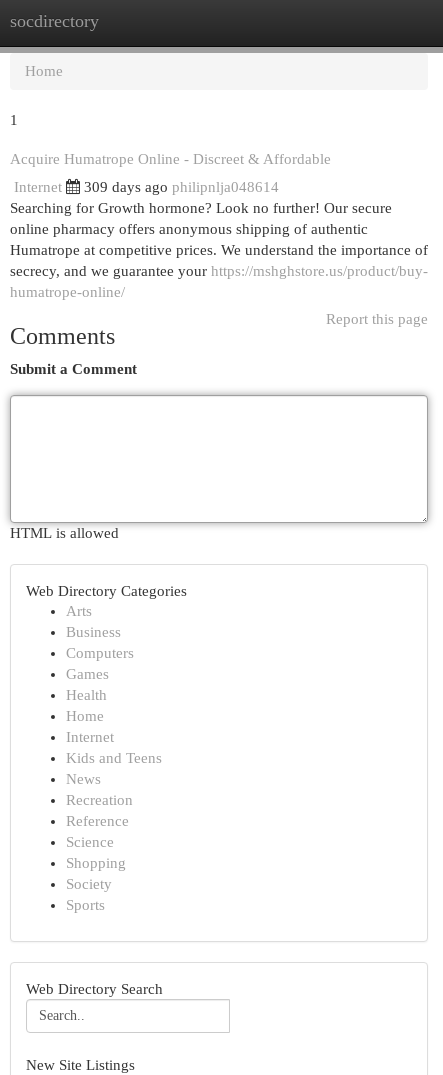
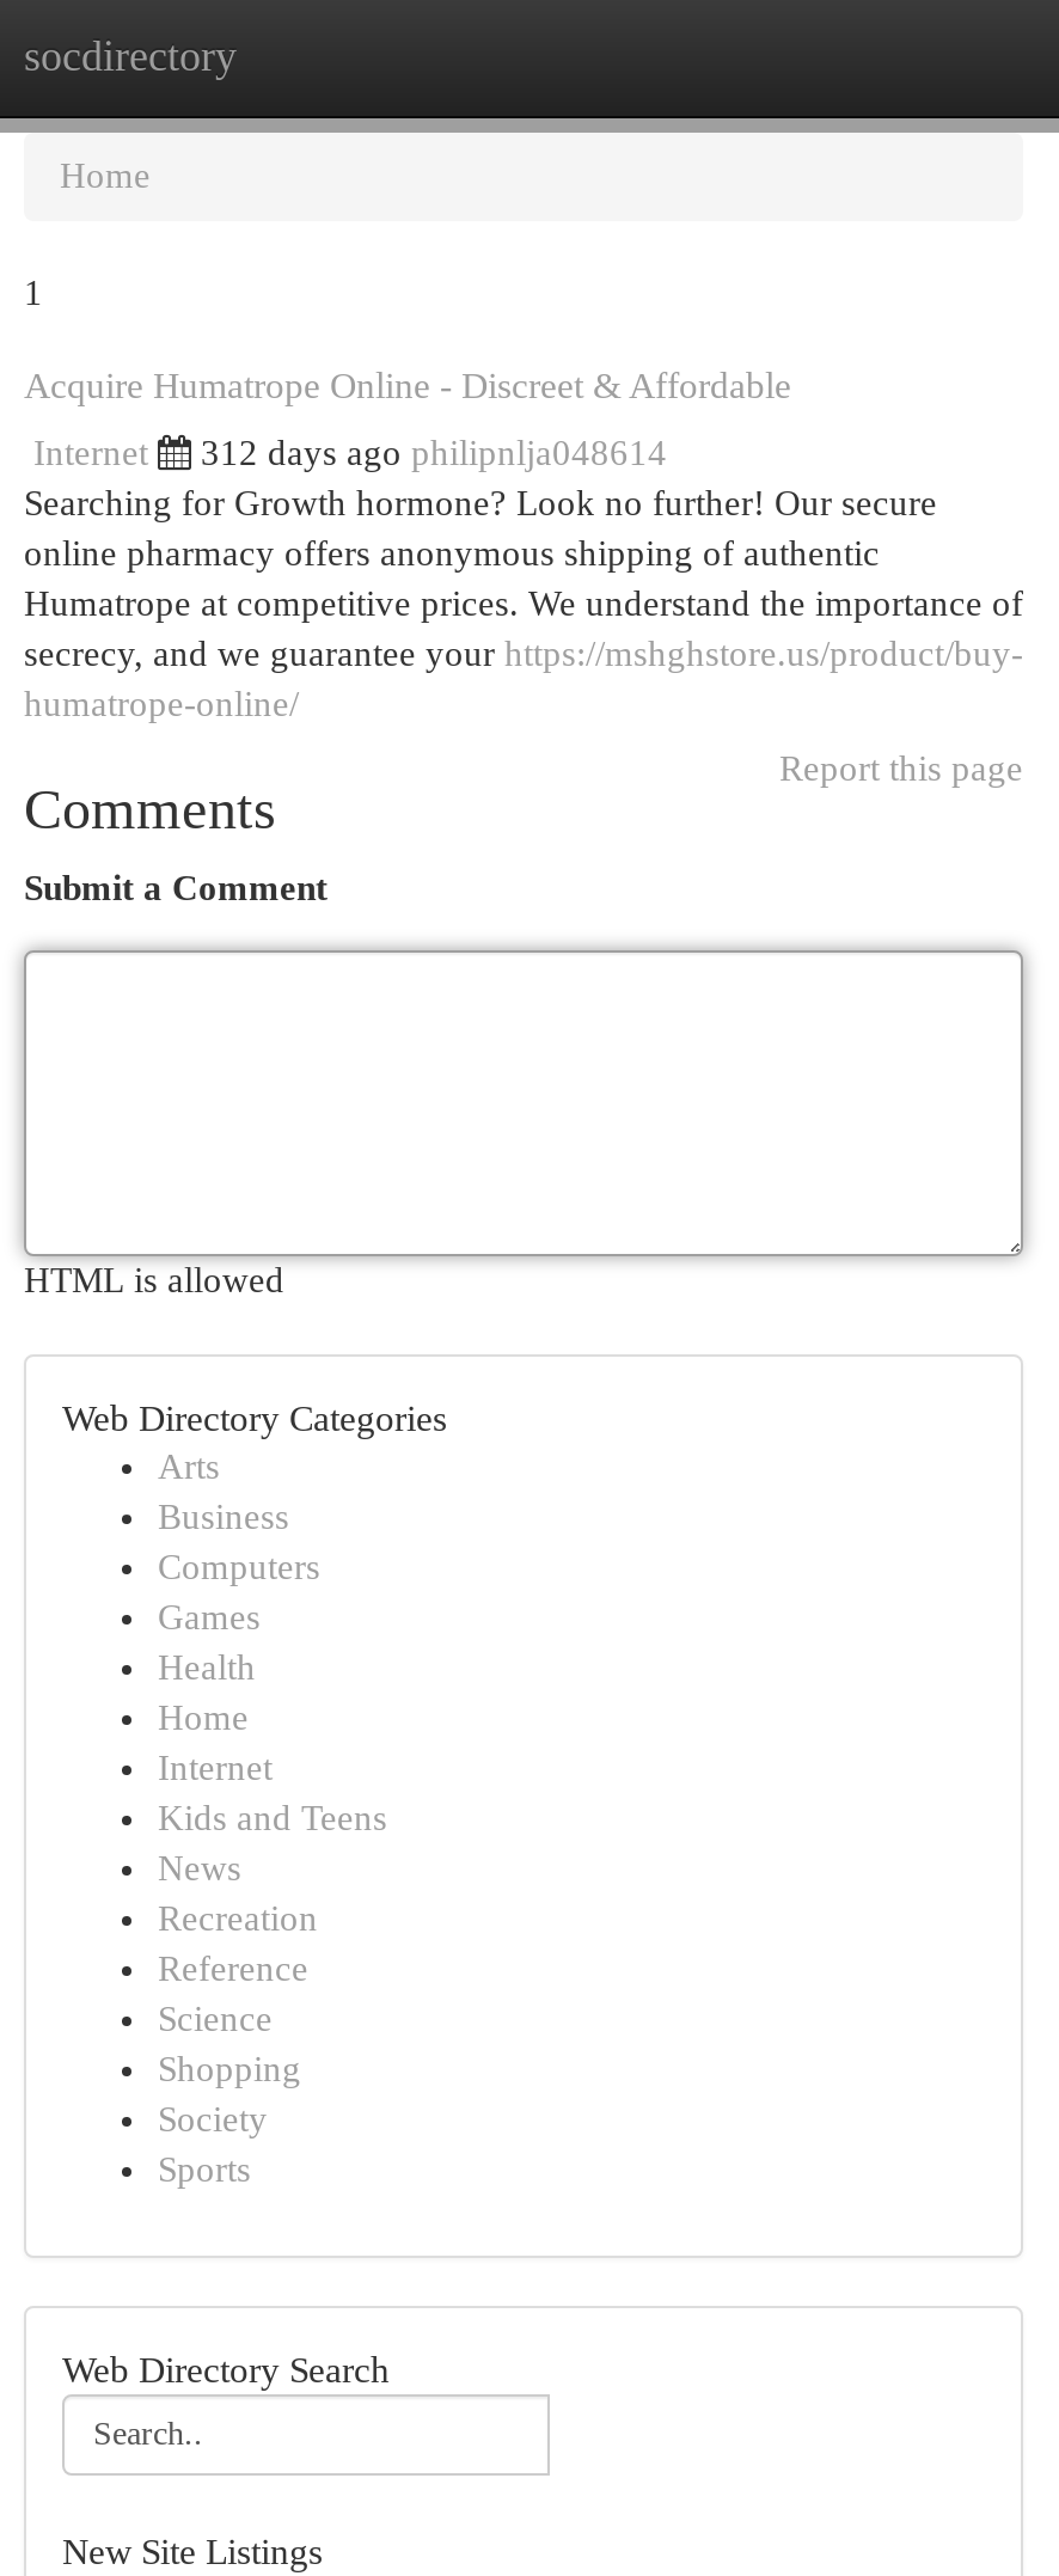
[84,179,279,195] 309 days ago philipnlja048614 -> [201,434,667,472] 312 days ago philipnlja048614

